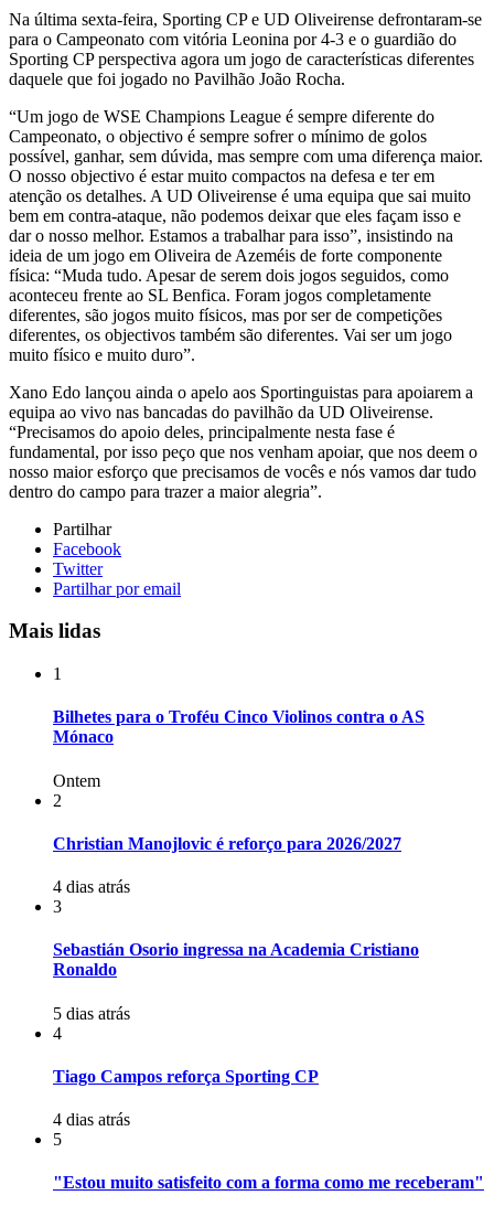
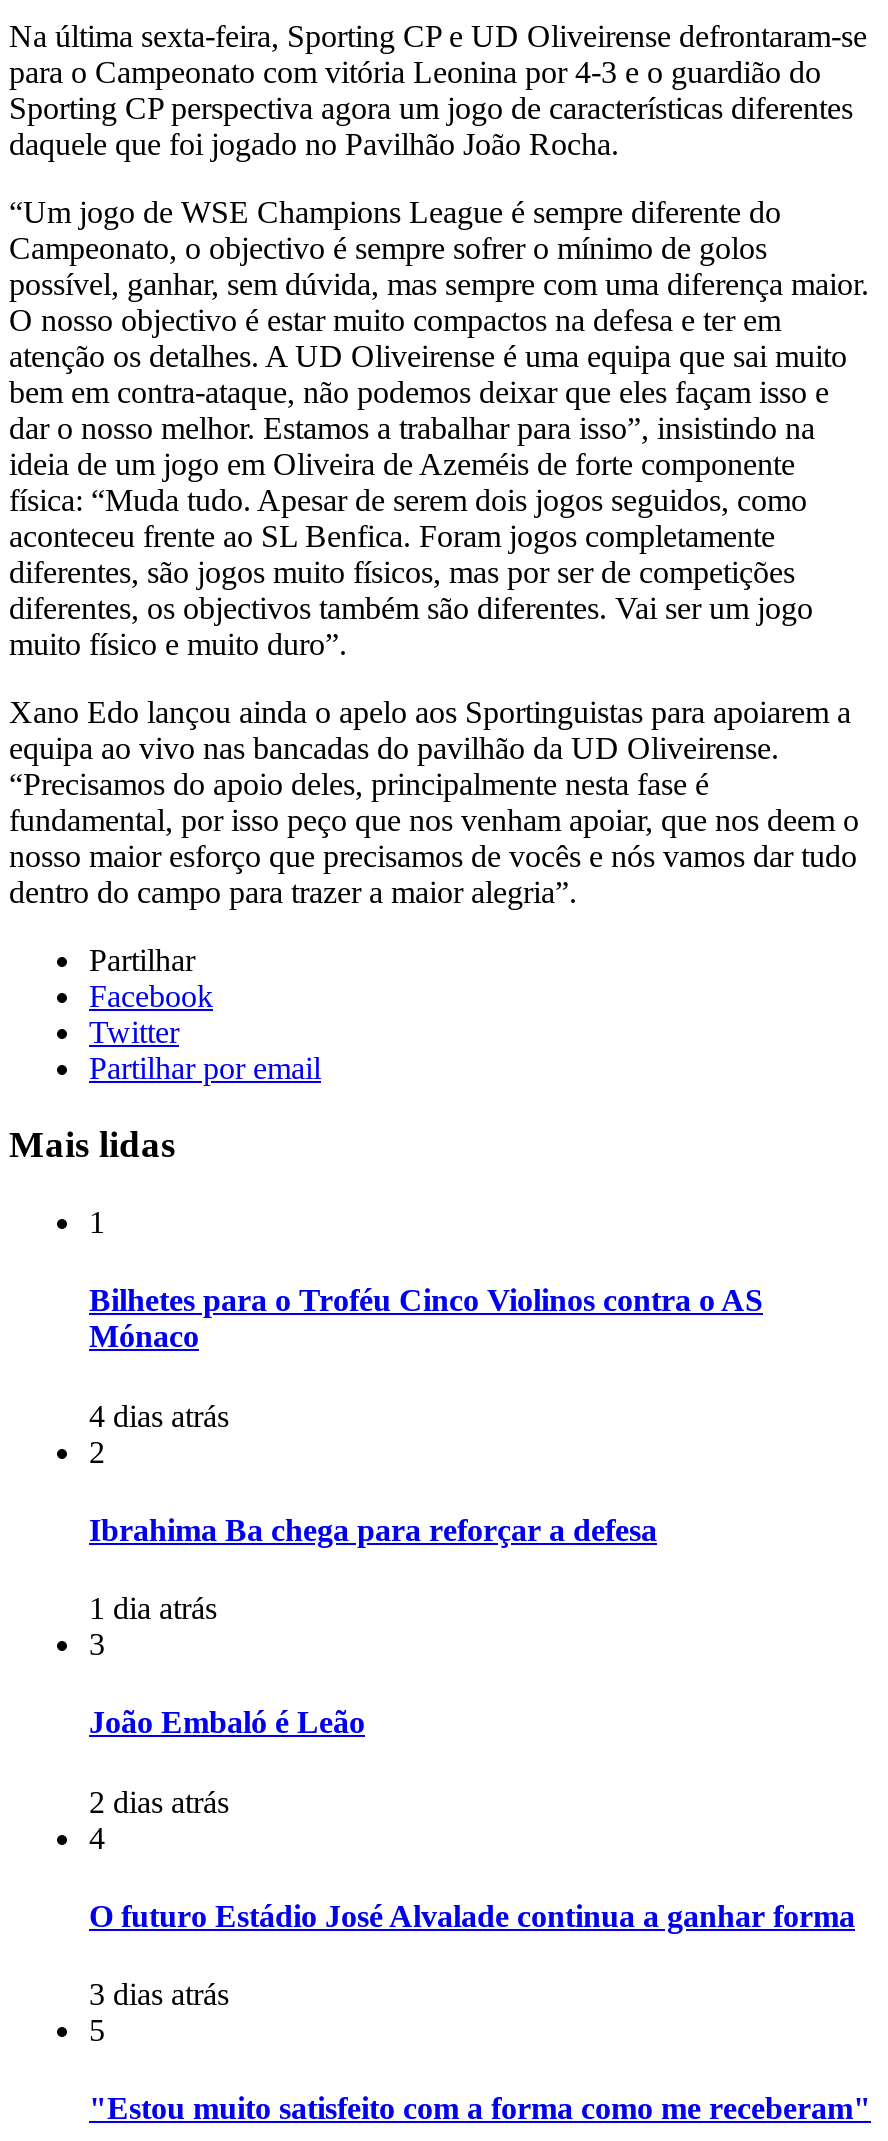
[53,771,100,790] Ontem -> [89,1398,229,1432] 4 dias atrás
[53,834,401,853] Christian Manojlovic é reforço para 2026/2027 -> [89,1513,657,1547] Ibrahima Ba chega para reforçar a defesa
[53,877,130,896] 4 dias atrás -> [89,1591,217,1625] 1 dia atrás
[53,941,419,979] Sebastián Osorio ingressa na Academia Cristiano | Ronaldo -> [89,1706,365,1740] João Embaló é Leão
[53,1004,130,1023] 5 dias atrás -> [89,1784,229,1818] 2 dias atrás
[53,1067,319,1086] Tiago Campos reforça Sporting CP -> [89,1899,855,1933] O futuro Estádio José Alvalade continua a ganhar forma
[53,1110,130,1129] 4 dias atrás -> [89,1977,229,2011] 3 dias atrás

